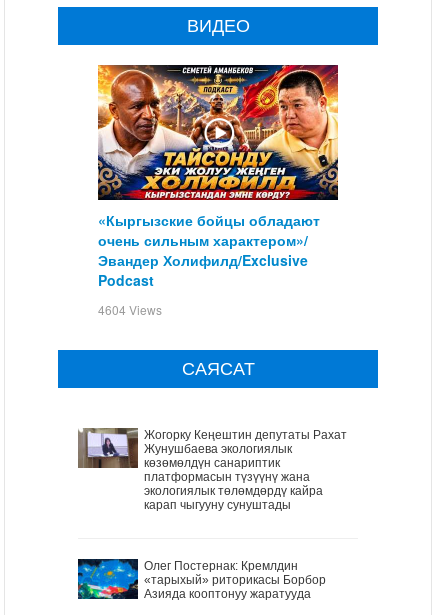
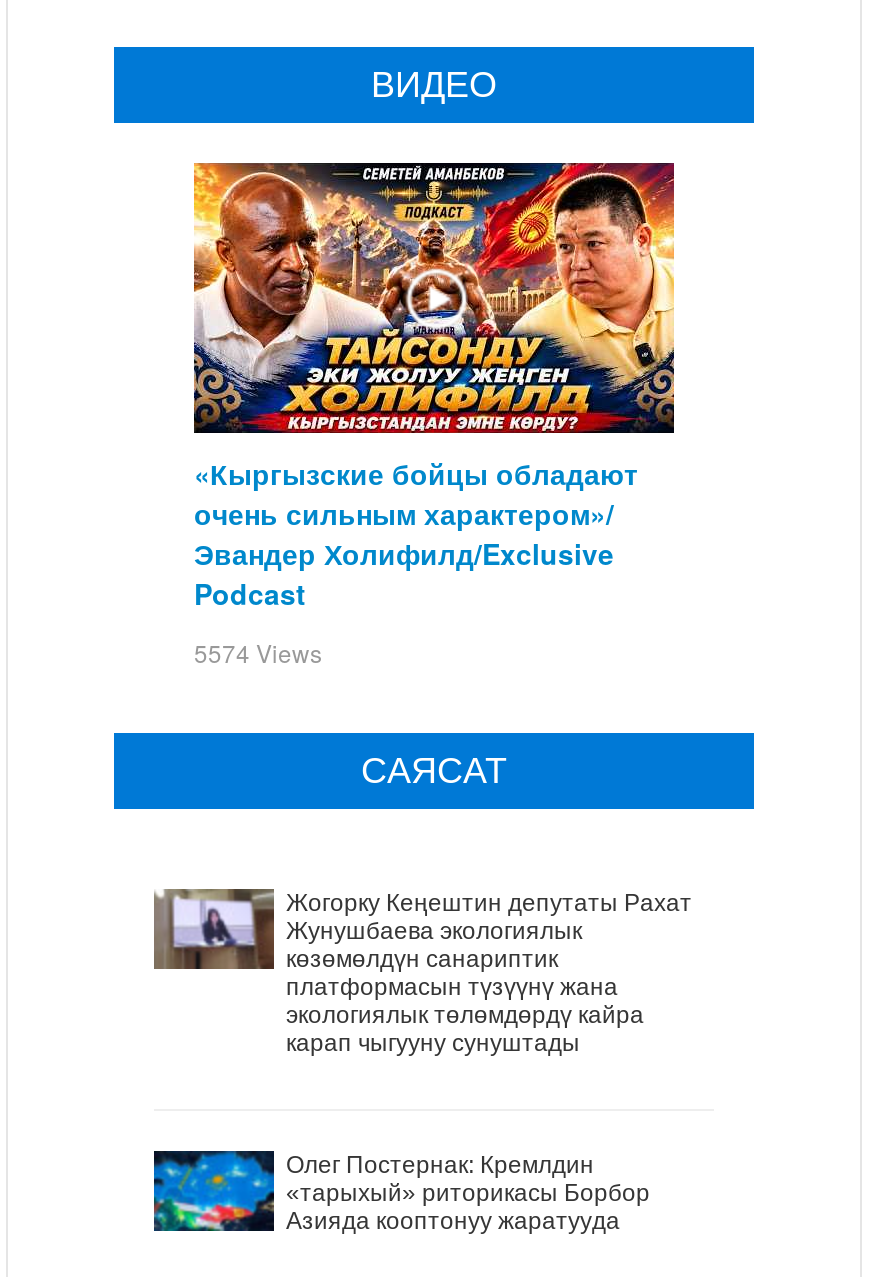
[98,301,162,318] 4604 Views -> [194,635,322,669] 5574 Views

